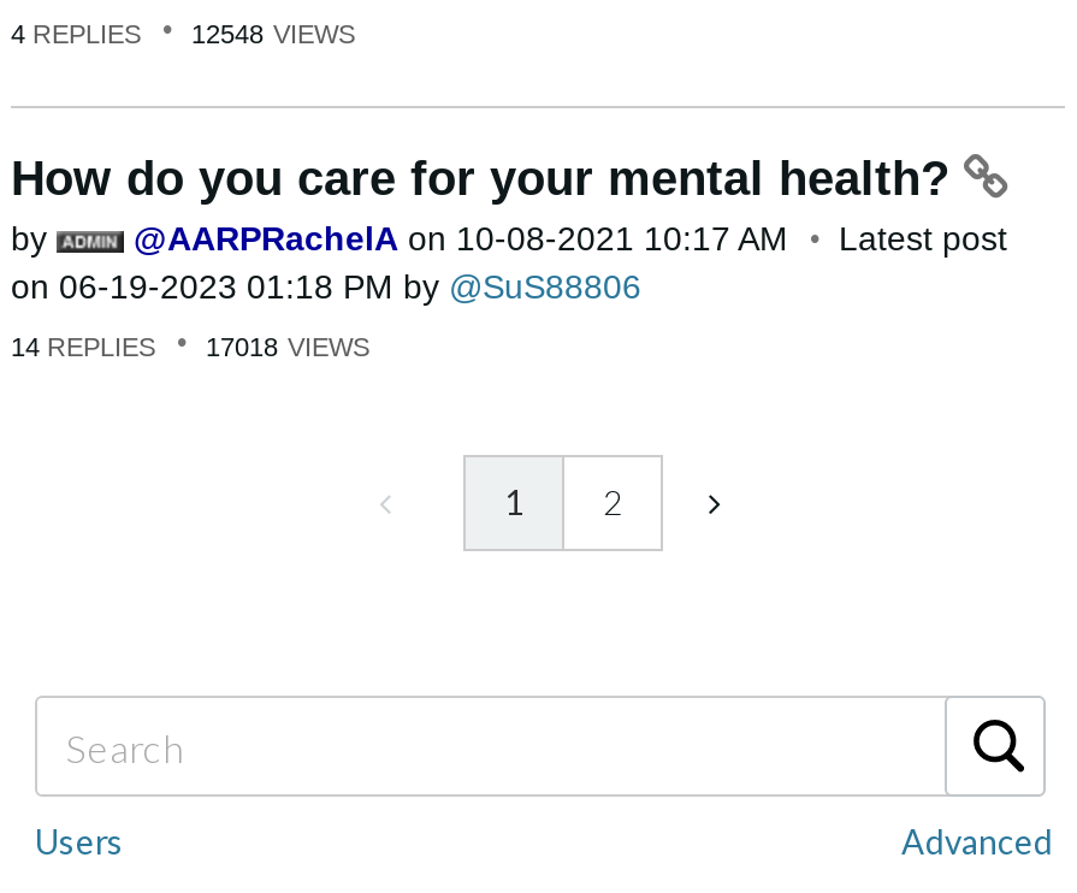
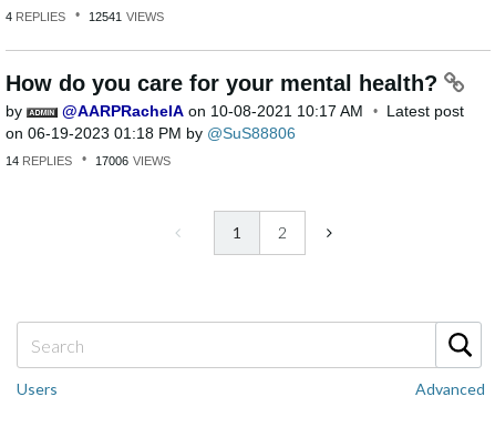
[11,19,355,47] 4 REPLIES 12548 VIEWS -> [6,10,164,23] 4 REPLIES 12541 VIEWS
[11,333,369,362] 14 REPLIES 17018 VIEWS -> [6,154,171,168] 14 REPLIES 17006 VIEWS

